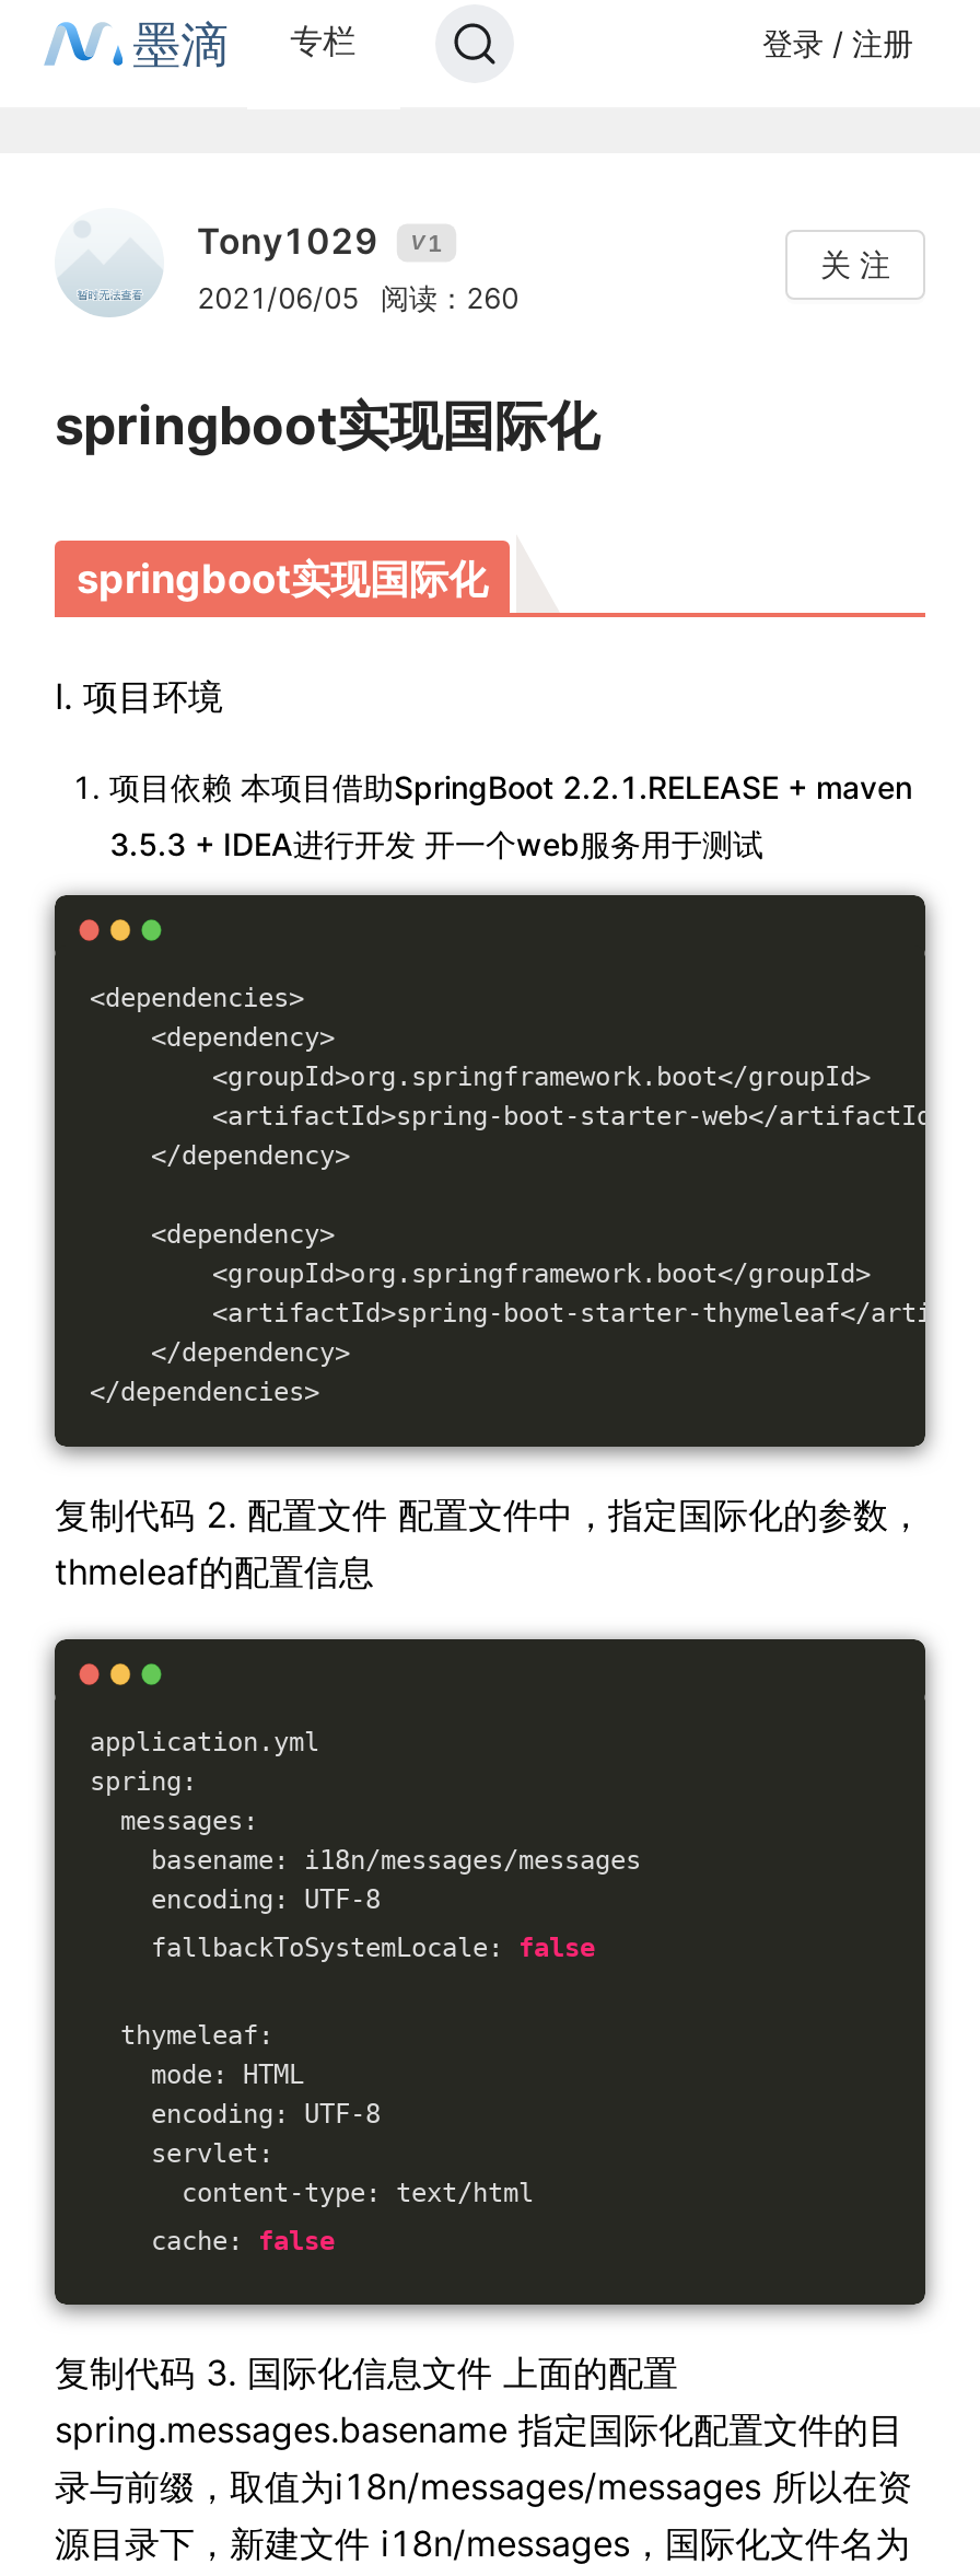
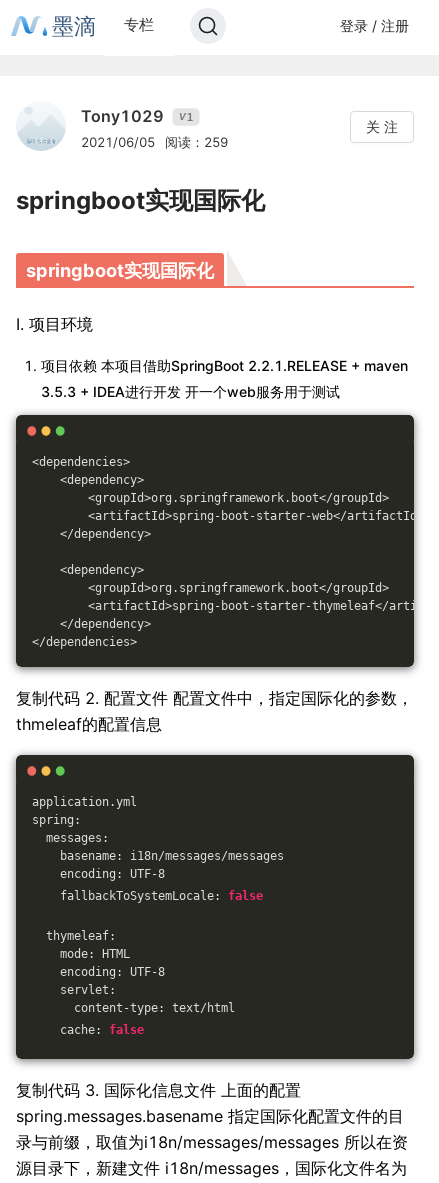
[197,280,518,315] 2021/06/05 阅读：260 -> [81,134,228,150] 2021/06/05 阅读：259

